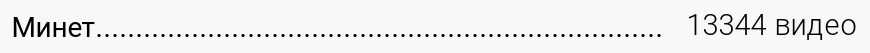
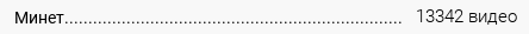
[687,9,857,43] 13344 видео -> [416,7,517,27] 13342 видео

